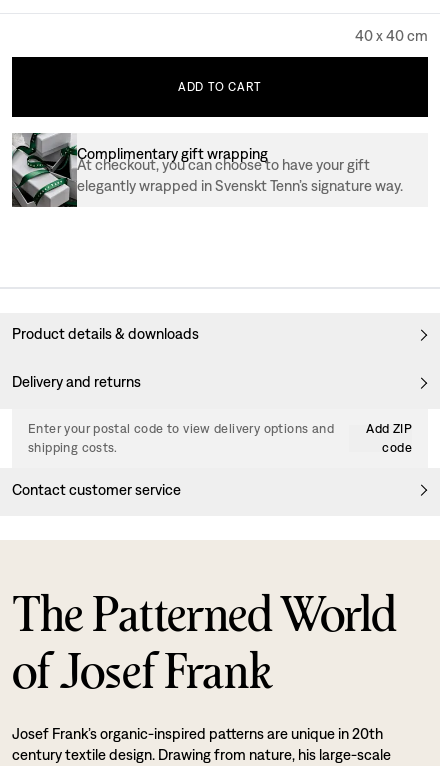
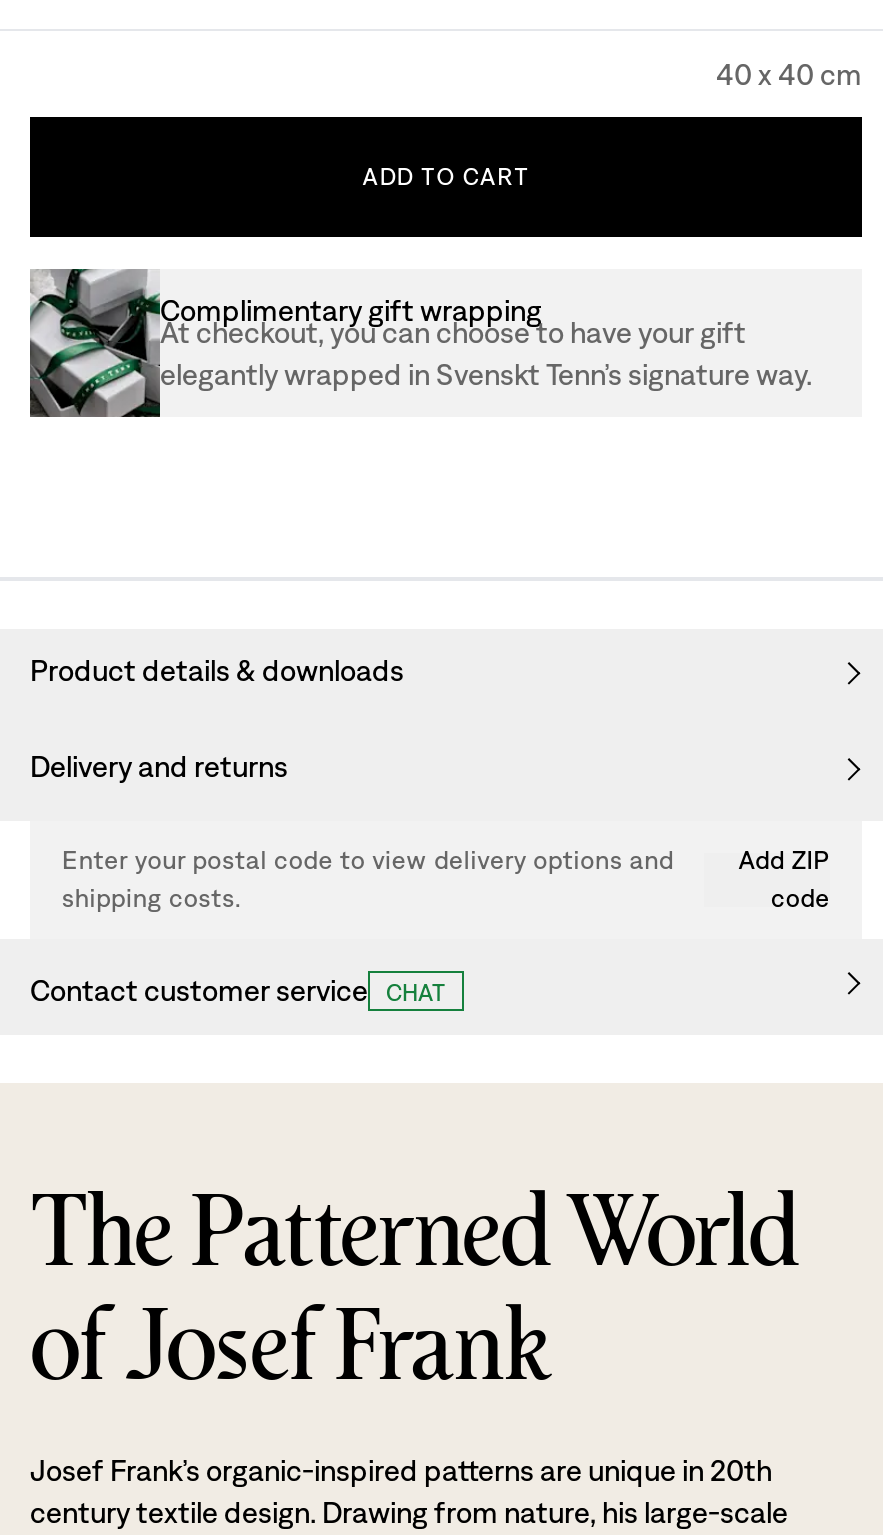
none -> [386,979,446,1007] CHAT

